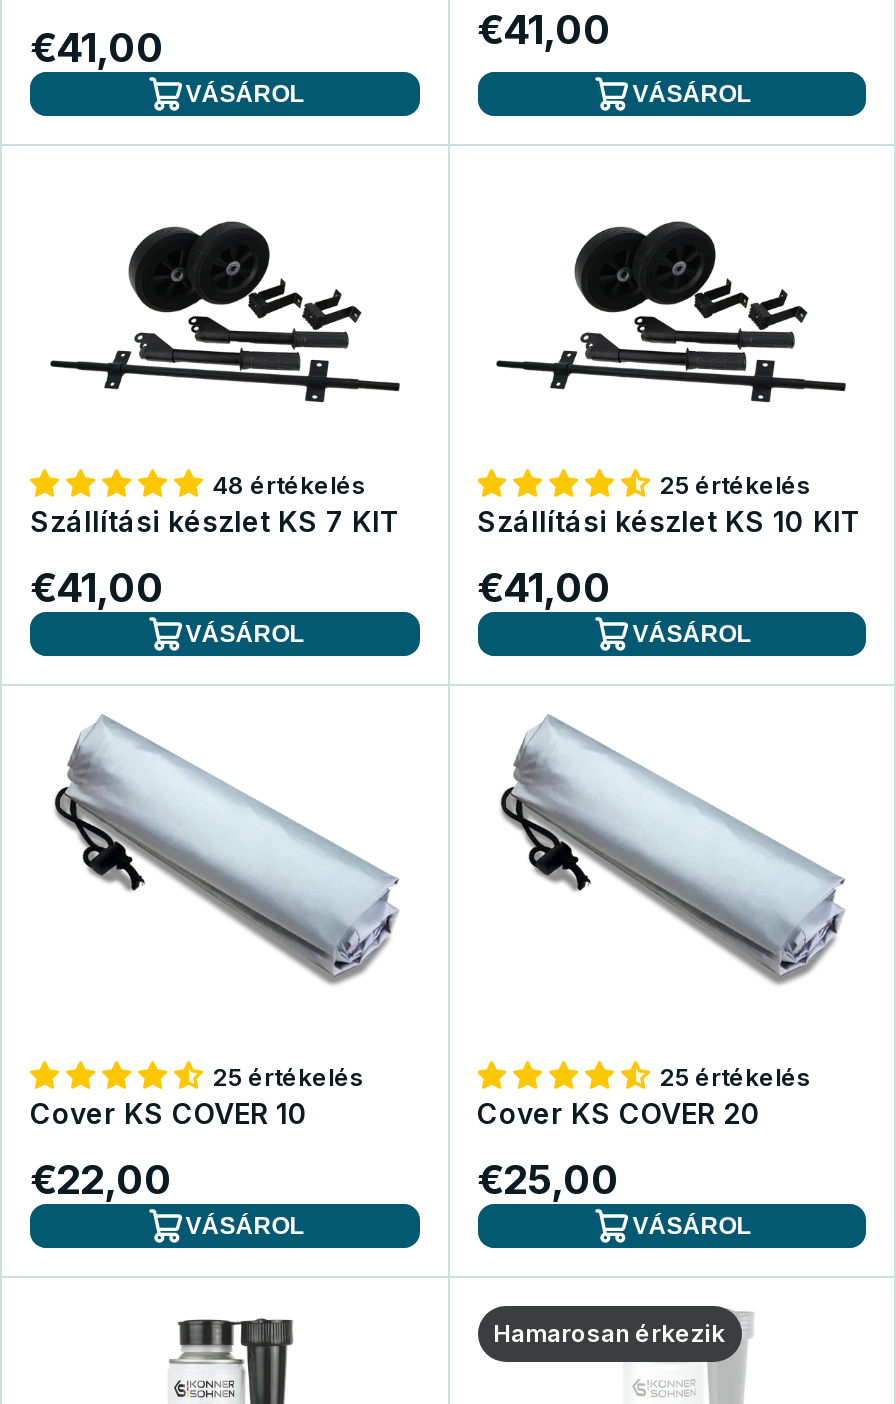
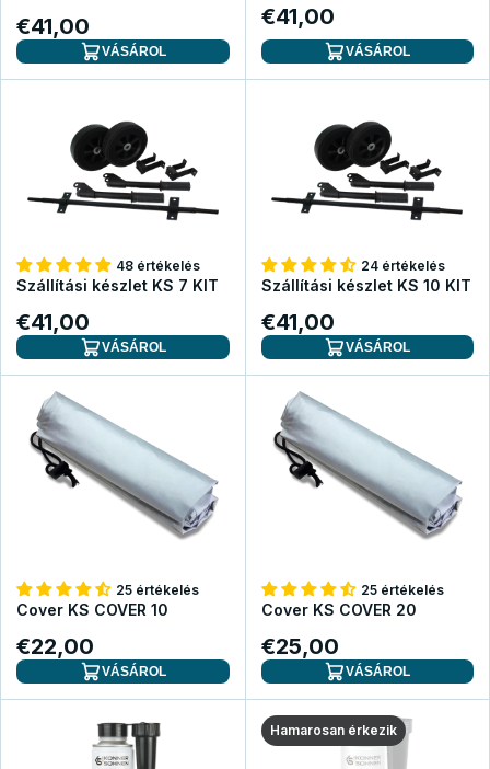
[659,469,811,499] 25 értékelés -> [360,257,445,273] 24 értékelés

